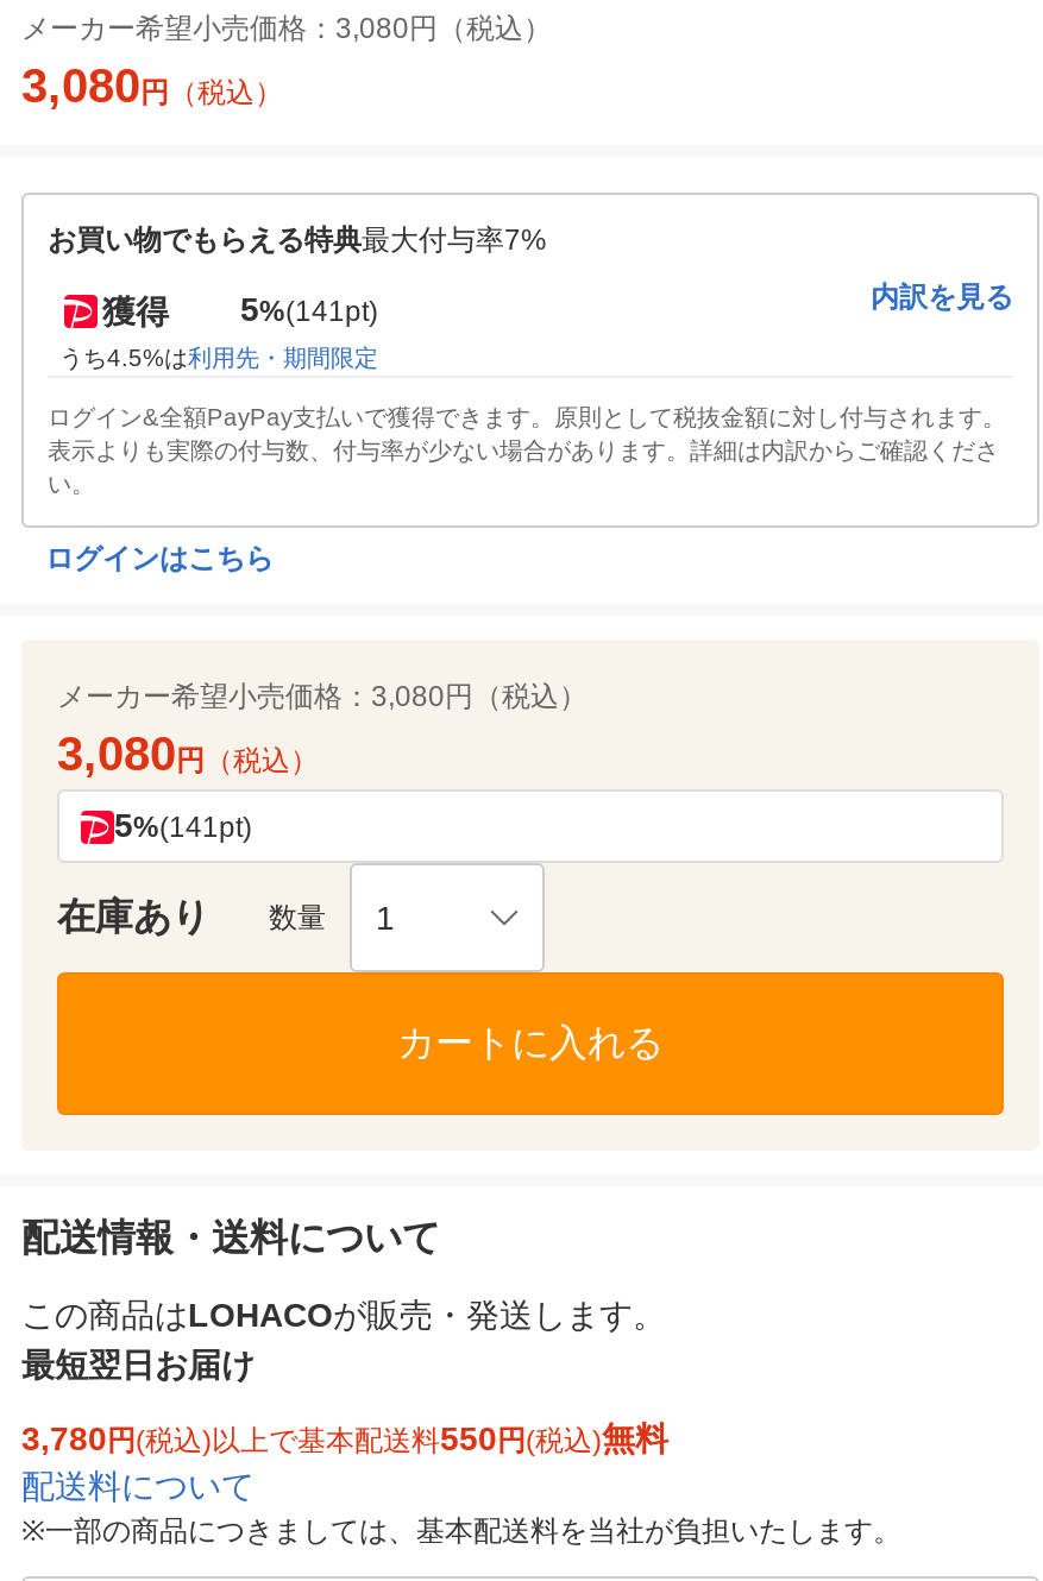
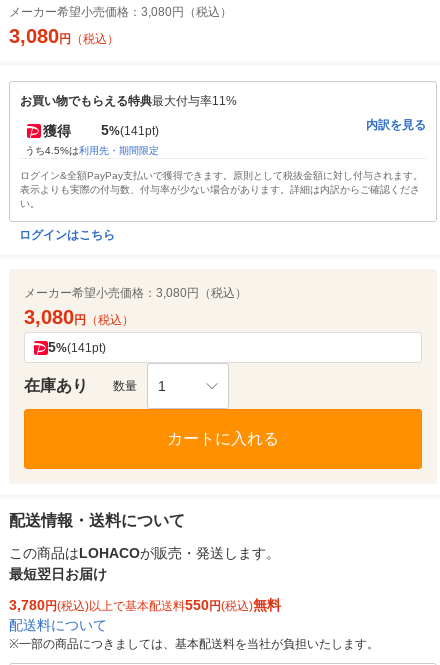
[48,224,547,257] お買い物でもらえる特典最大付与率7% -> [20,94,237,108] お買い物でもらえる特典最大付与率11%

